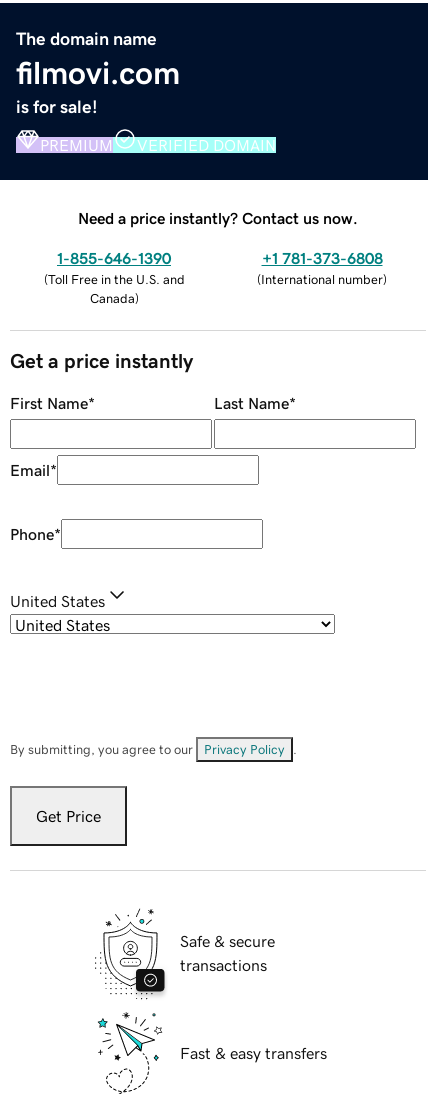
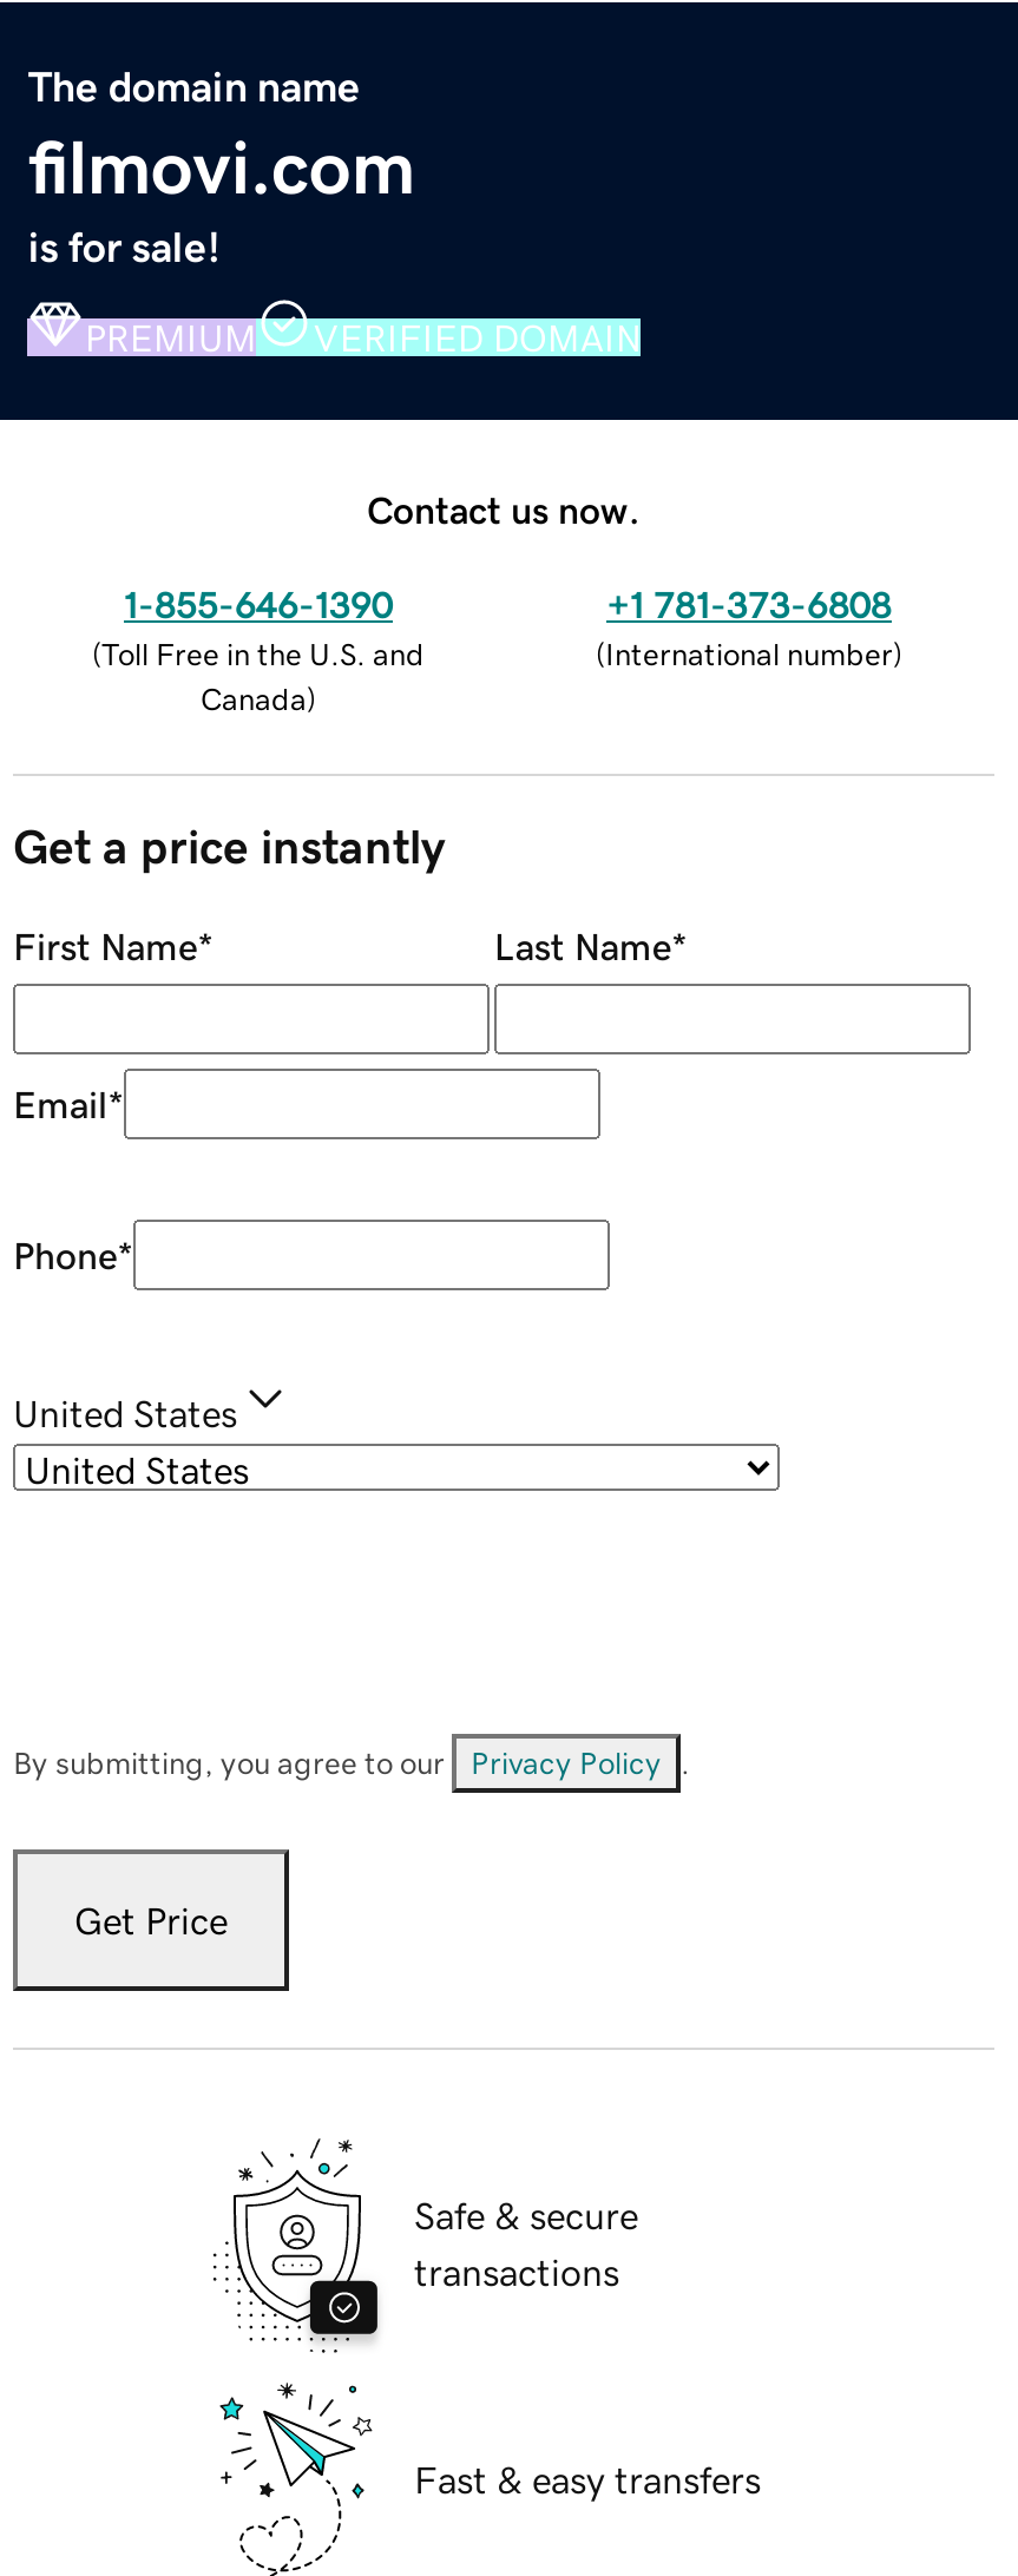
[78,210,358,226] Need a price instantly? Contact us now. -> [367,490,641,527] Contact us now.

